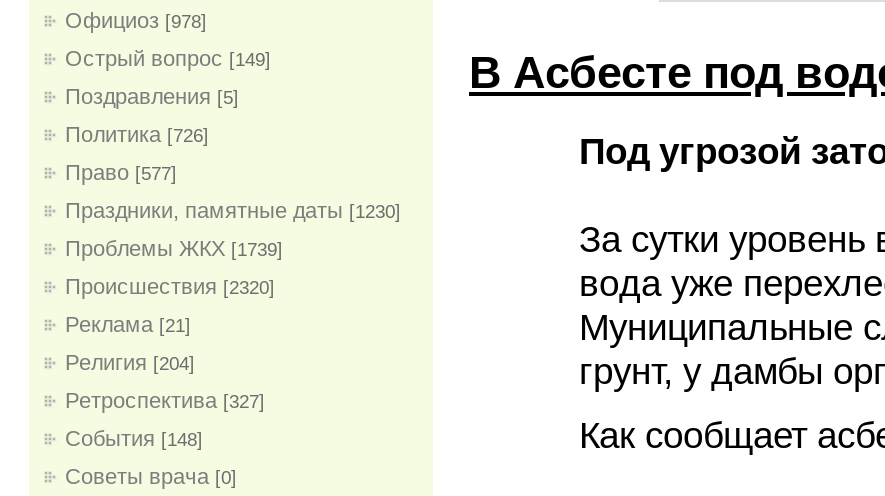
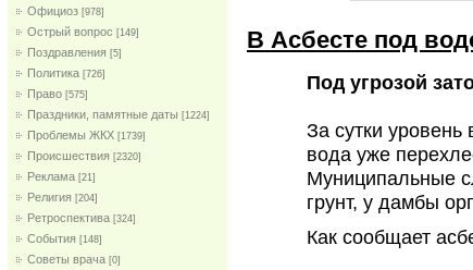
[65,160,177,184] Право [577] -> [27,87,88,100] Право [575]
[65,198,401,222] Праздники, памятные даты [1230] -> [27,108,210,121] Праздники, памятные даты [1224]
[65,388,265,412] Ретроспектива [327] -> [27,211,136,224] Ретроспектива [324]

